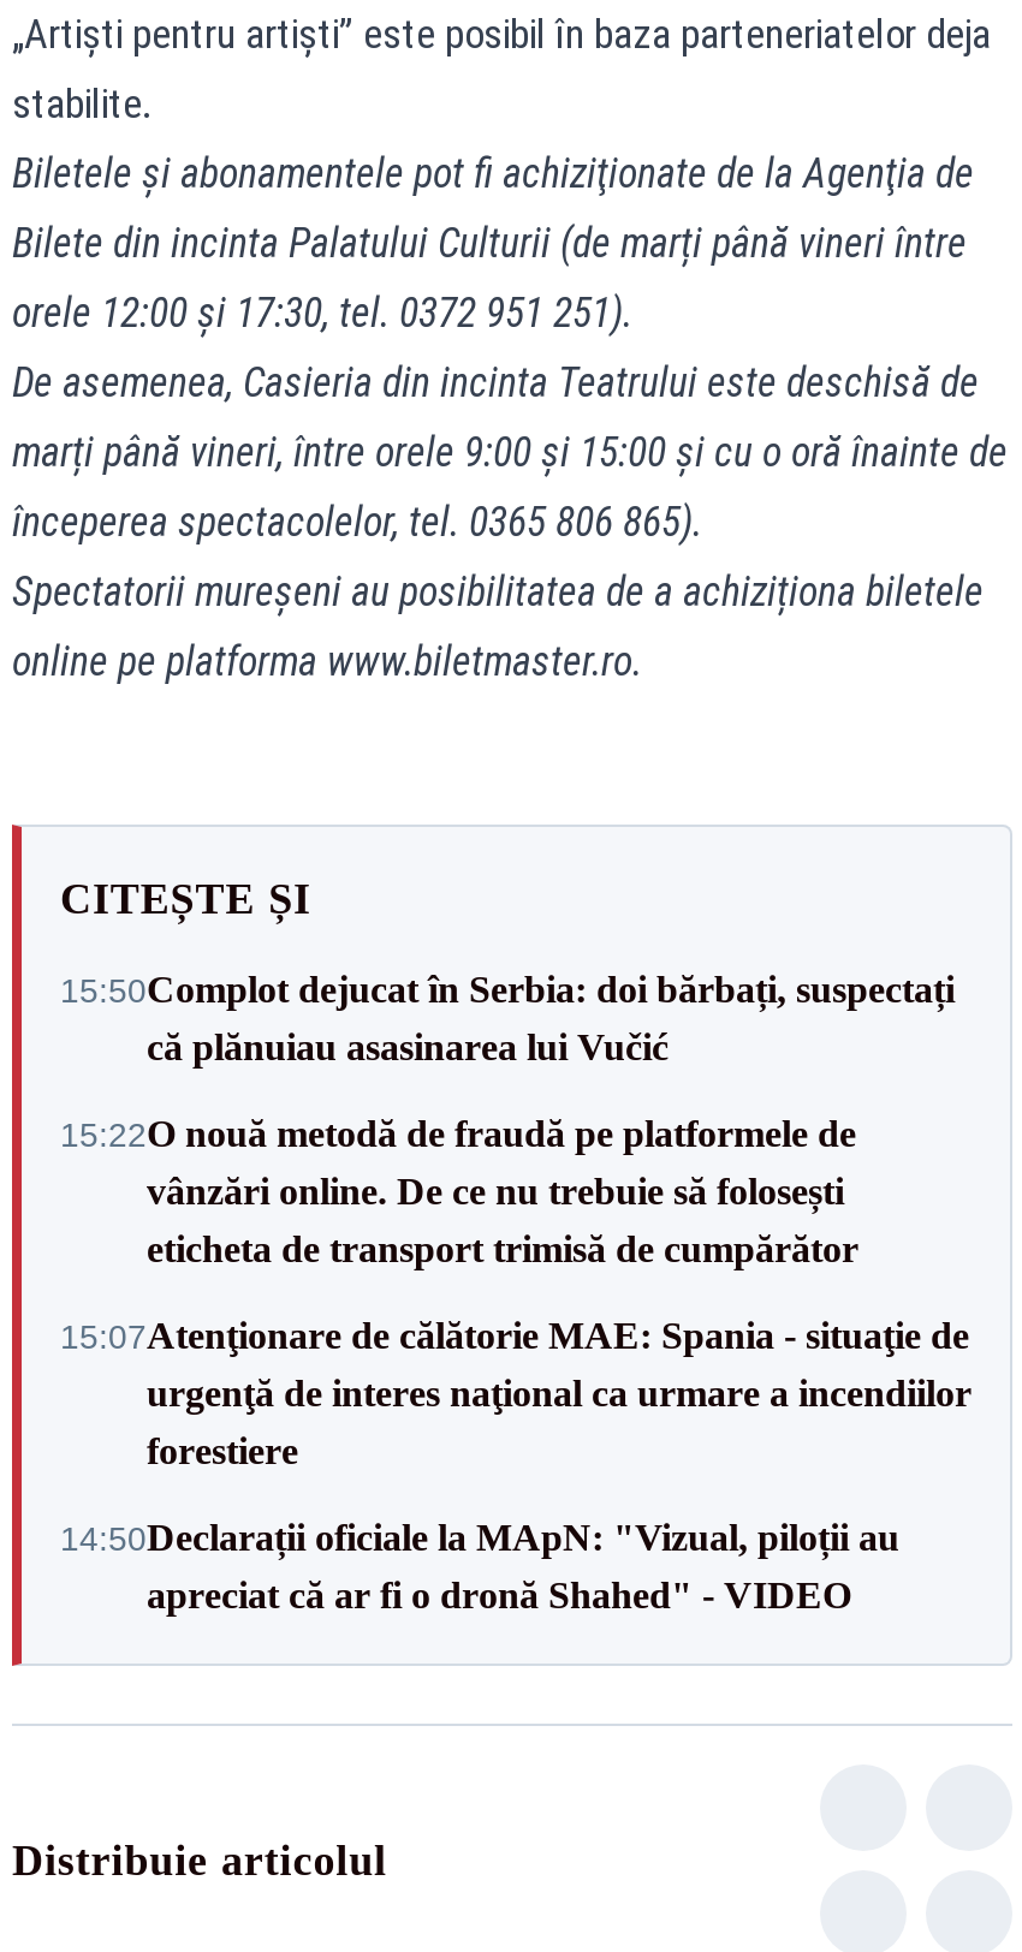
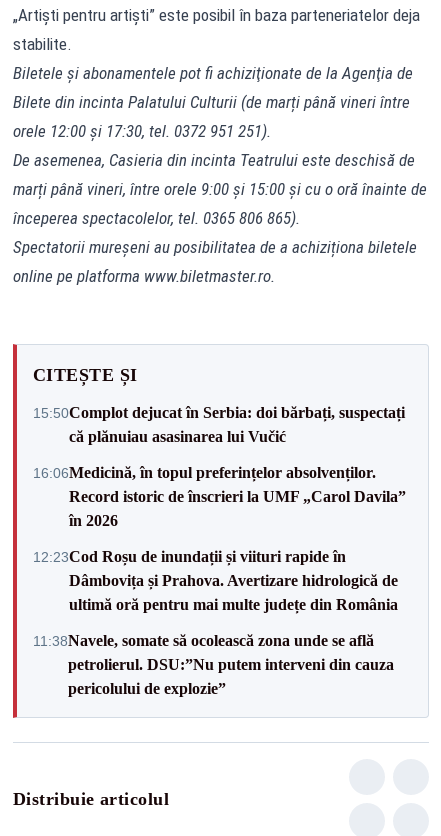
[60,1114,858,1270] 15:22O nouă metodă de fraudă pe platformele de | vânzări online. De ce nu trebuie să folosești | eticheta de transport trimisă de cumpărător -> [33,463,406,528] 16:06Medicină, în topul preferințelor absolvenților. | Record istoric de înscrieri la UMF „Carol Davila” | în 2026
[60,1316,972,1472] 15:07Atenţionare de călătorie MAE: Spania - situaţie de | urgenţă de interes naţional ca urmare a incendiilor | forestiere -> [33,547,398,612] 12:23Cod Roșu de inundații și viituri rapide în | Dâmbovița și Prahova. Avertizare hidrologică de | ultimă oră pentru mai multe județe din România
[60,1518,899,1617] 14:50Declarații oficiale la MApN: "Vizual, piloții au | apreciat că ar fi o dronă Shahed" - VIDEO -> [33,631,394,696] 11:38Navele, somate să ocolească zona unde se află | petrolierul. DSU:”Nu putem interveni din cauza | pericolului de explozie”

